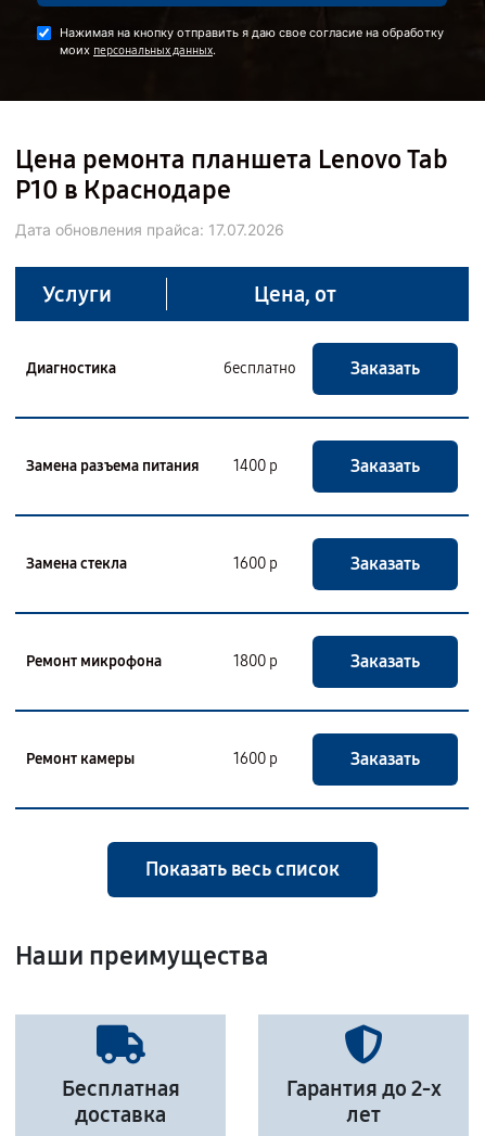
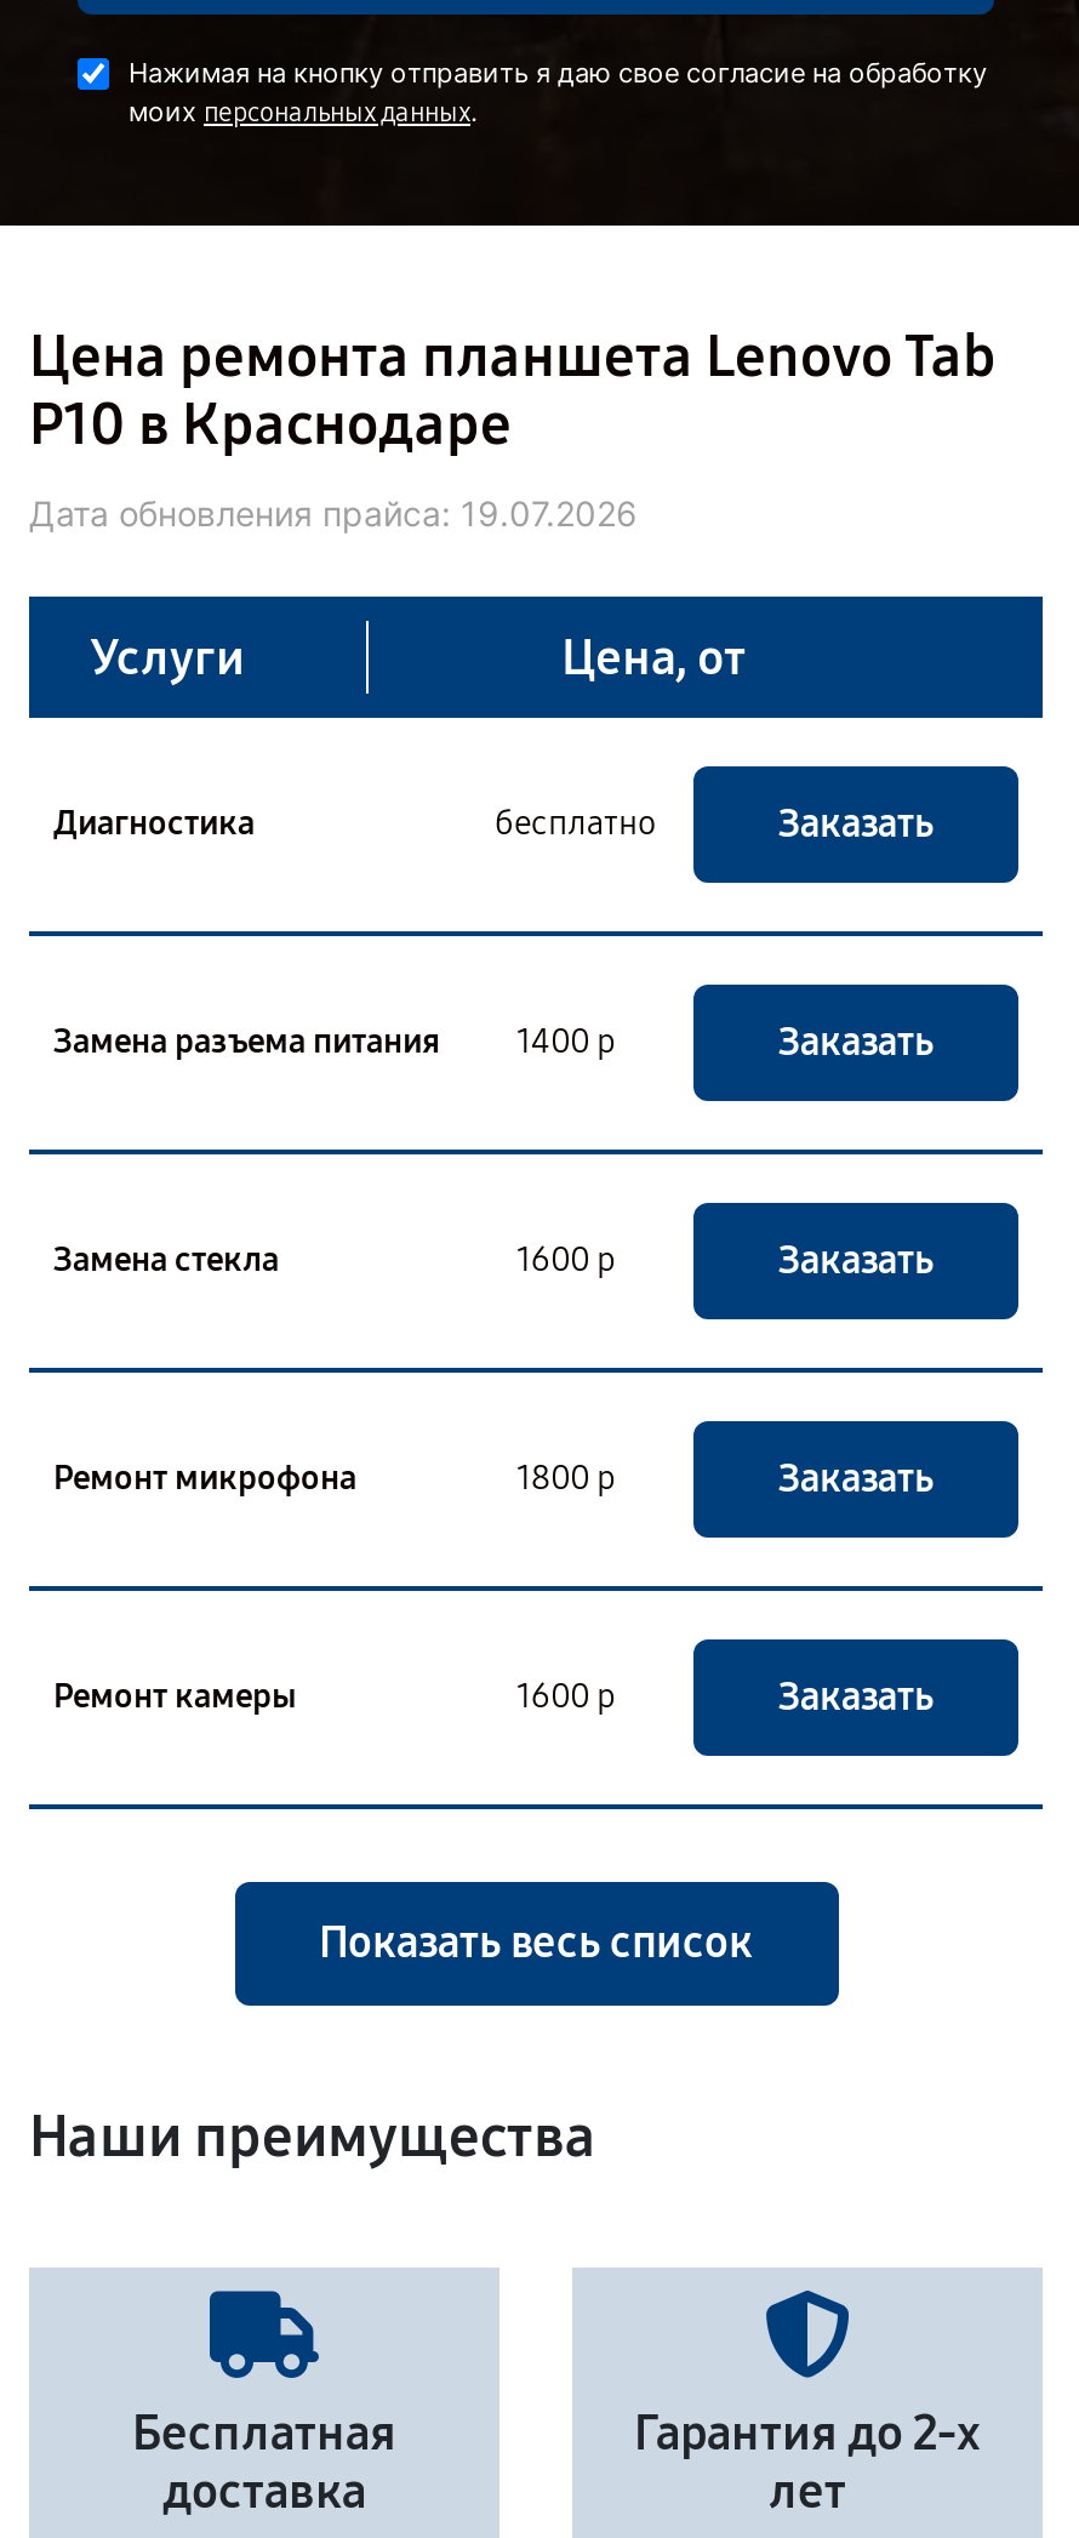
[15,220,284,238] Дата обновления прайса: 17.07.2026 -> [29,491,638,533] Дата обновления прайса: 19.07.2026

